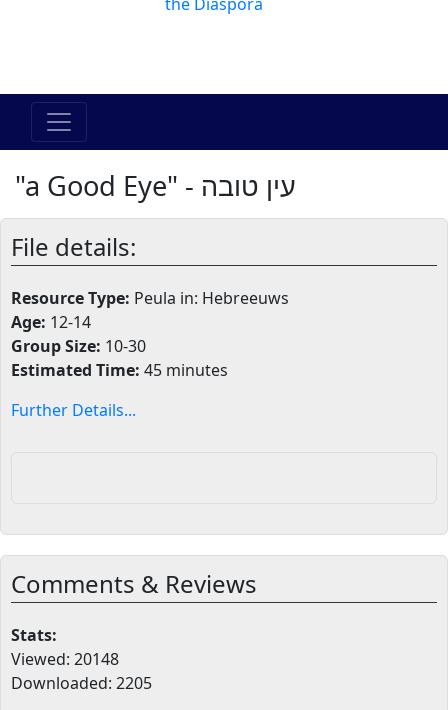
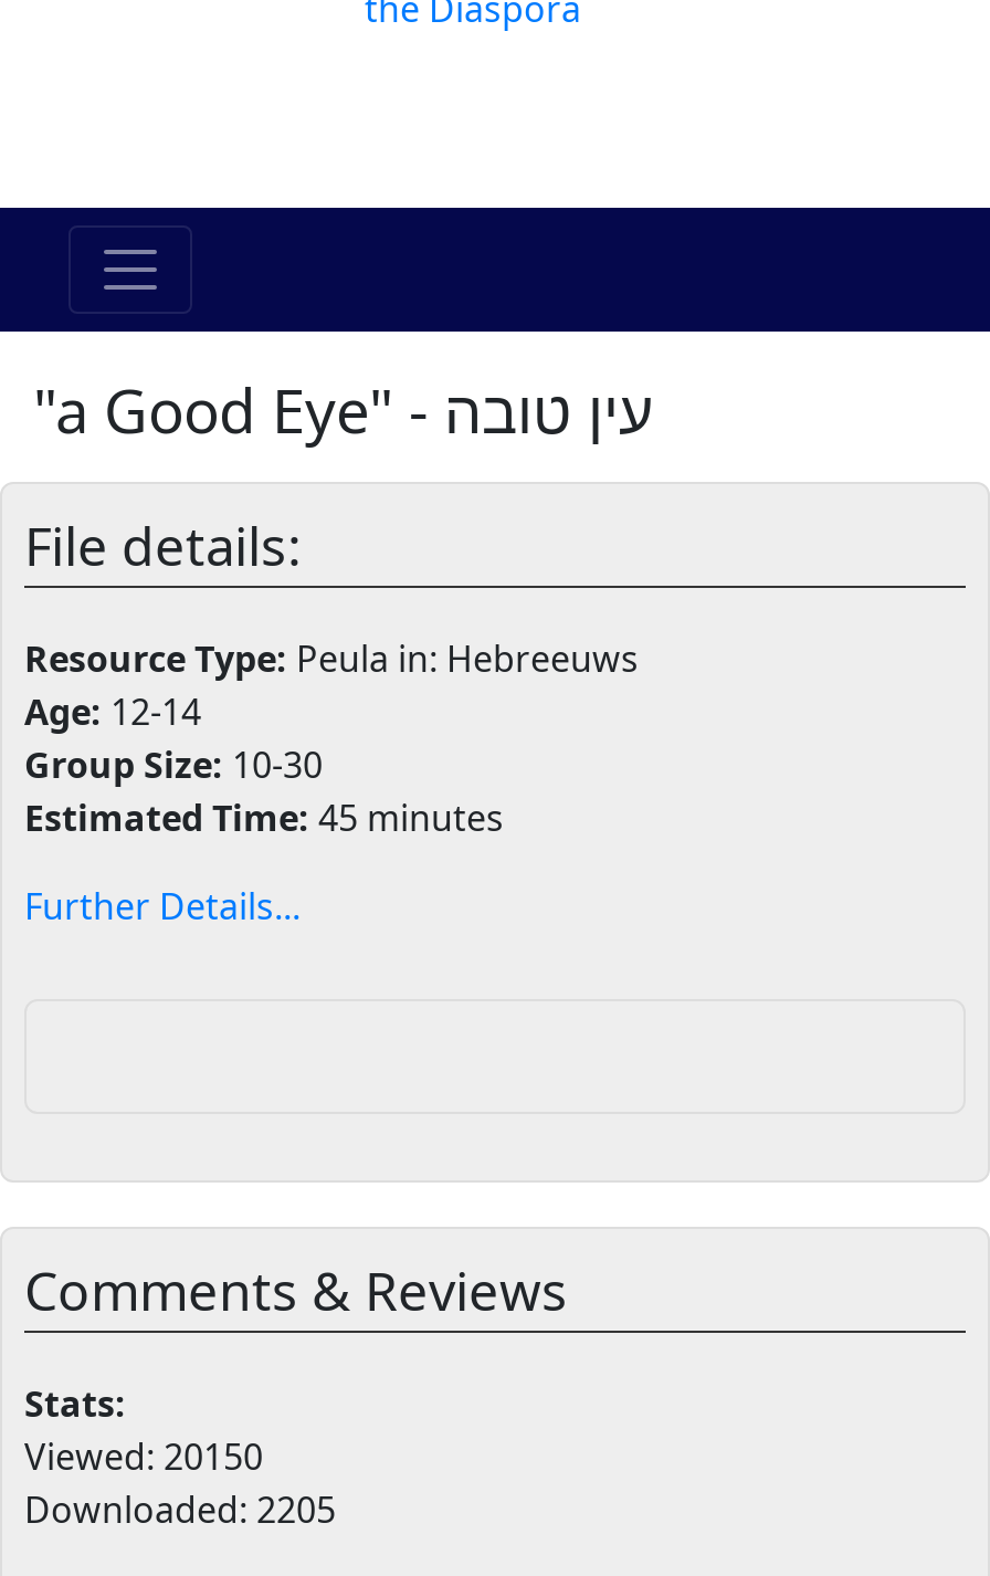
[11,648,119,670] Viewed: 20148 -> [24,1432,263,1481] Viewed: 20150

